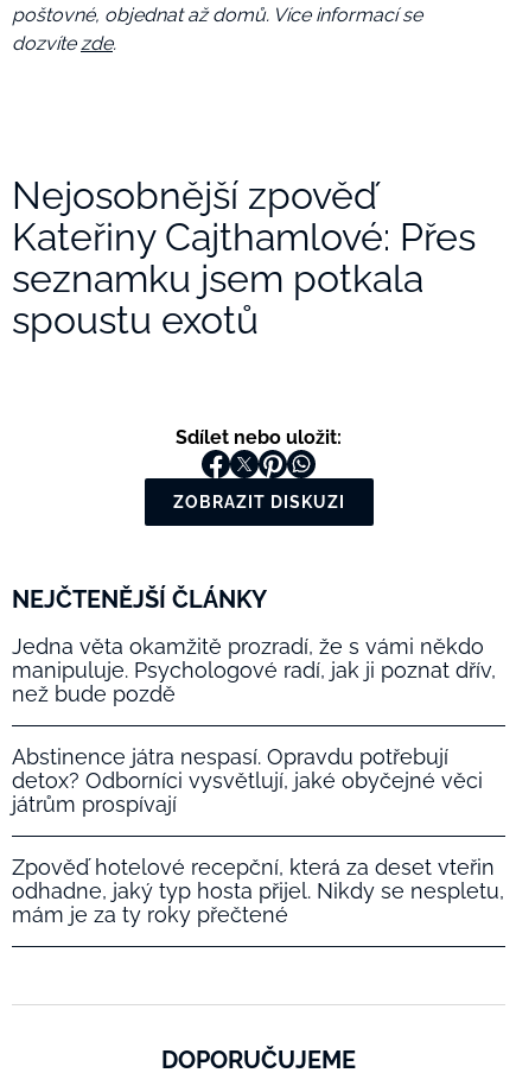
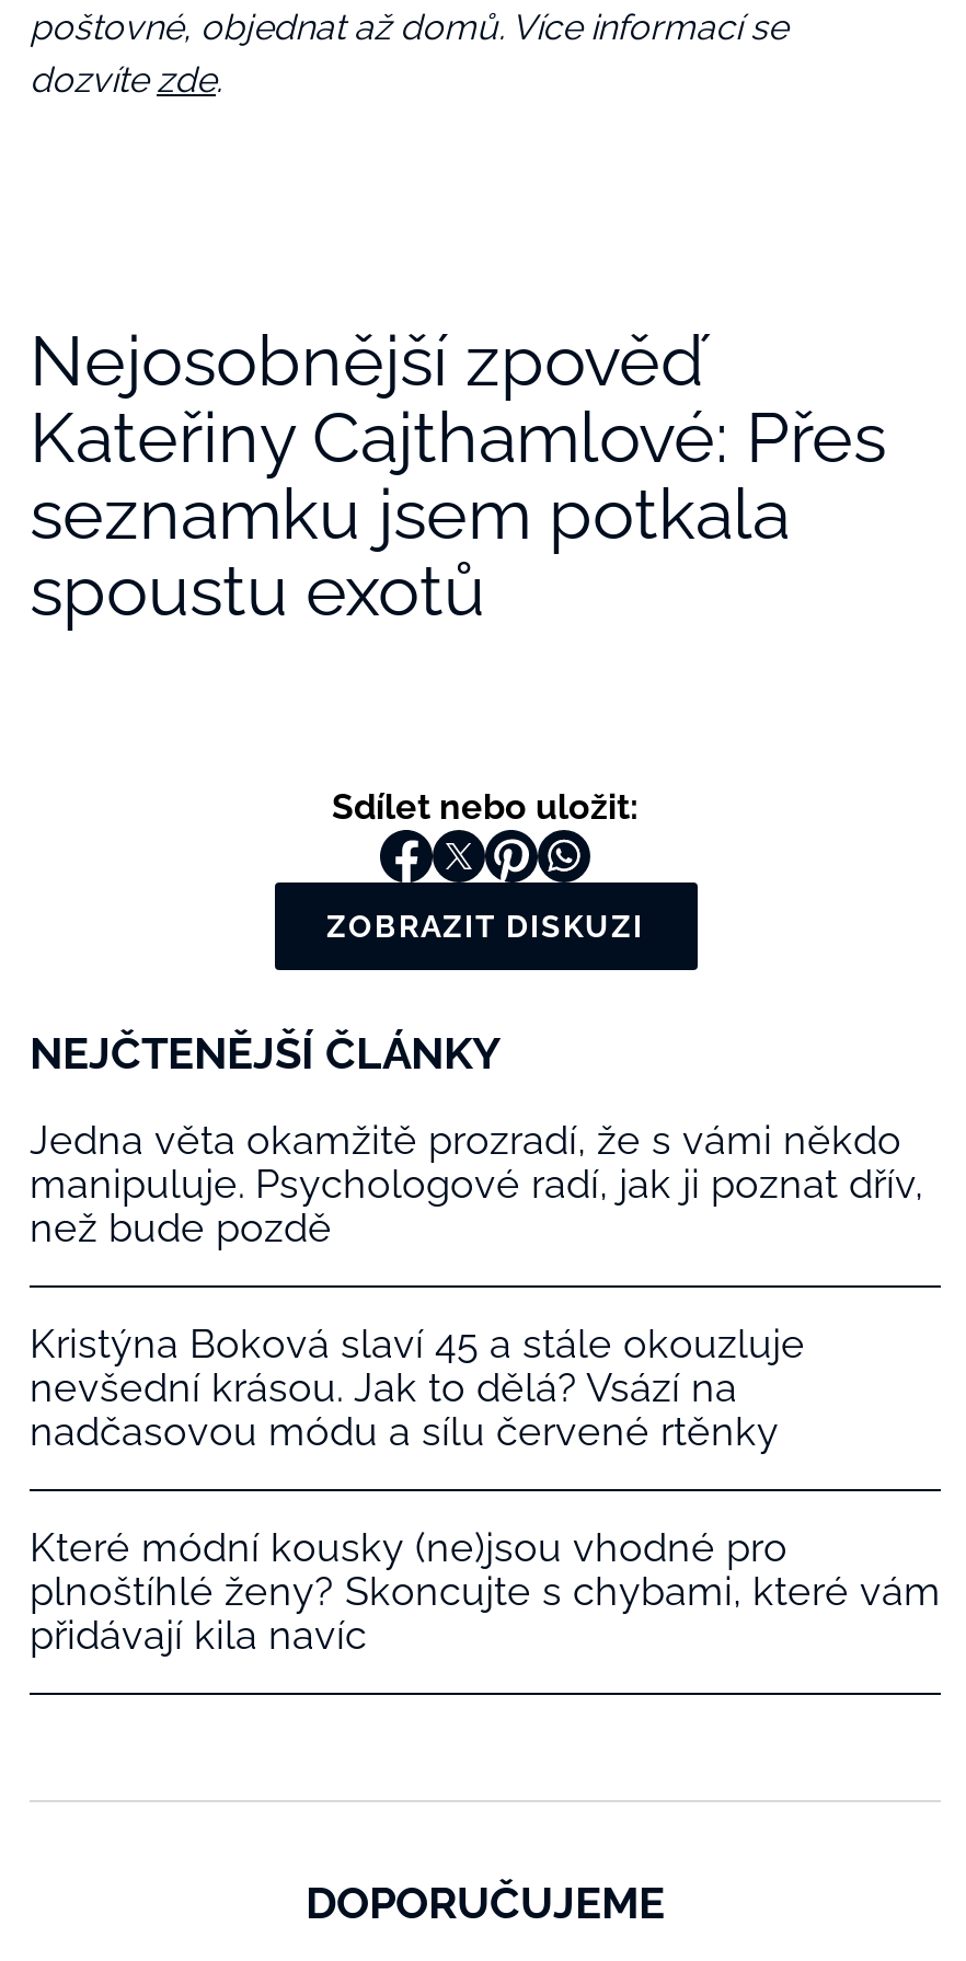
[12,745,483,817] Abstinence játra nespasí. Opravdu potřebují | detox? Odborníci vysvětlují, jaké obyčejné věci | játrům prospívají -> [30,1322,805,1455] Kristýna Boková slaví 45 a stále okouzluje | nevšední krásou. Jak to dělá? Vsází na | nadčasovou módu a sílu červené rtěnky
[12,855,504,928] Zpověď hotelové recepční, která za deset vteřin | odhadne, jaký typ hosta přijel. Nikdy se nespletu, | mám je za ty roky přečtené -> [30,1525,941,1659] Které módní kousky (ne)jsou vhodné pro | plnoštíhlé ženy? Skoncujte s chybami, které vám | přidávají kila navíc

